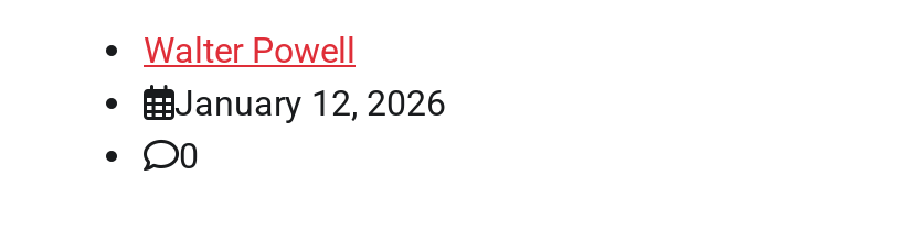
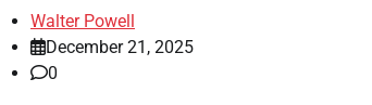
[174,84,446,126] January 12, 2026 -> [46,36,194,57] December 21, 2025

